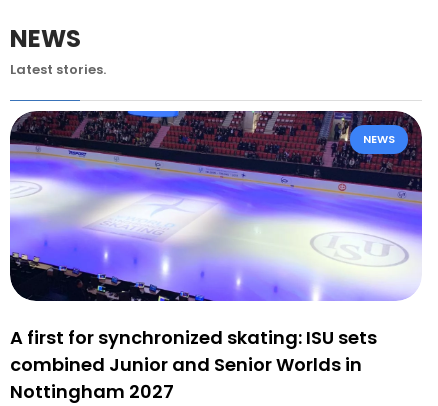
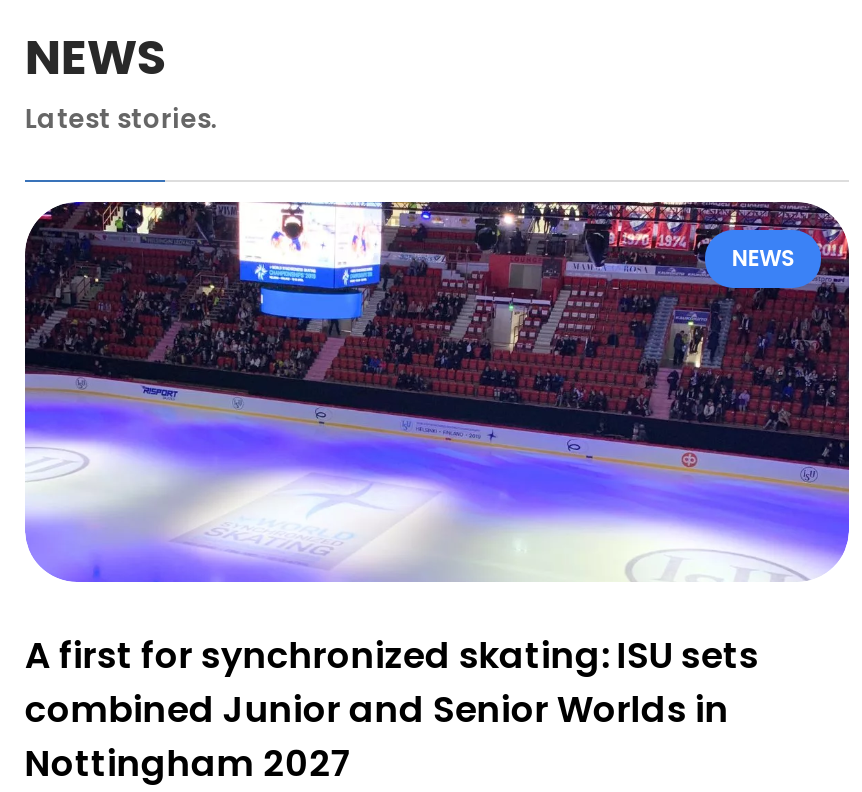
[9,110,423,302] [image] -> [23,200,851,584] [image]

